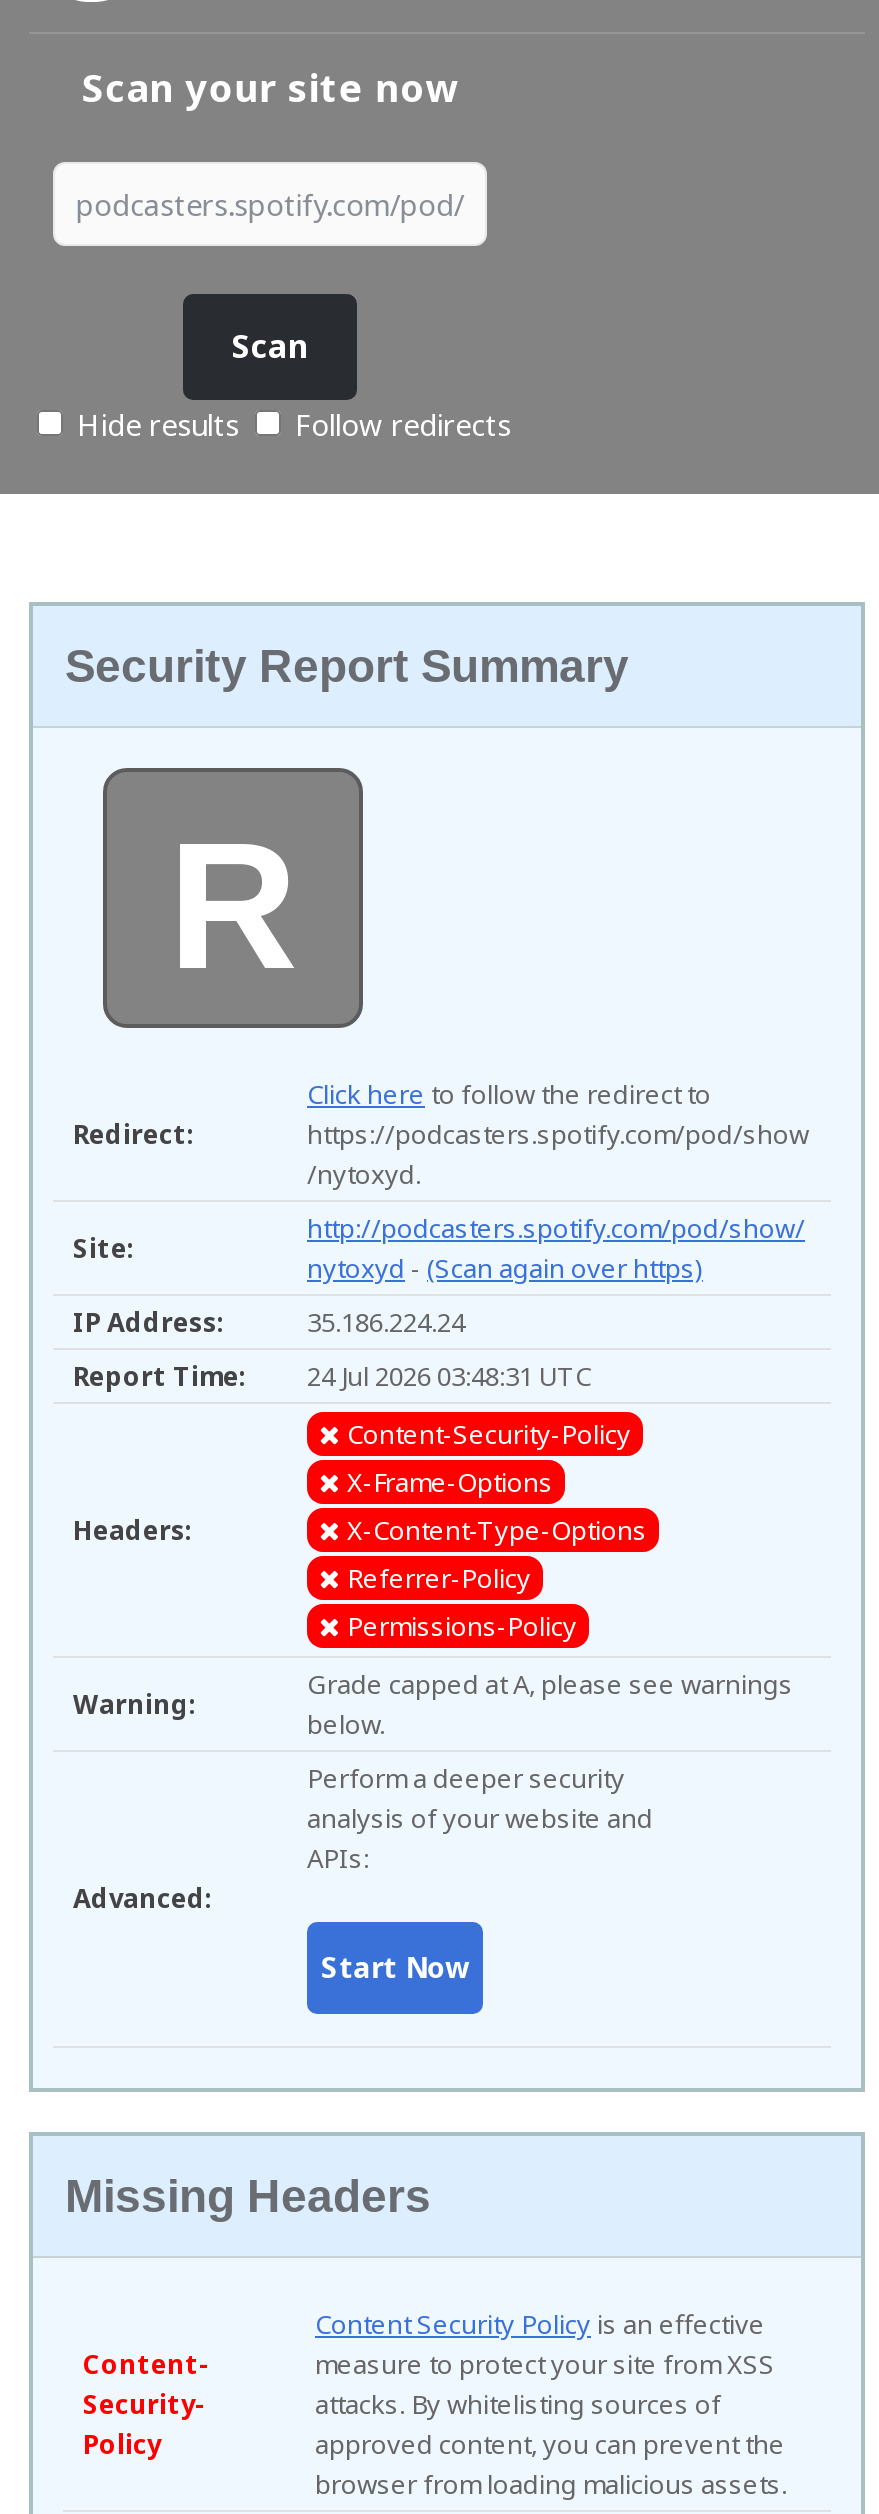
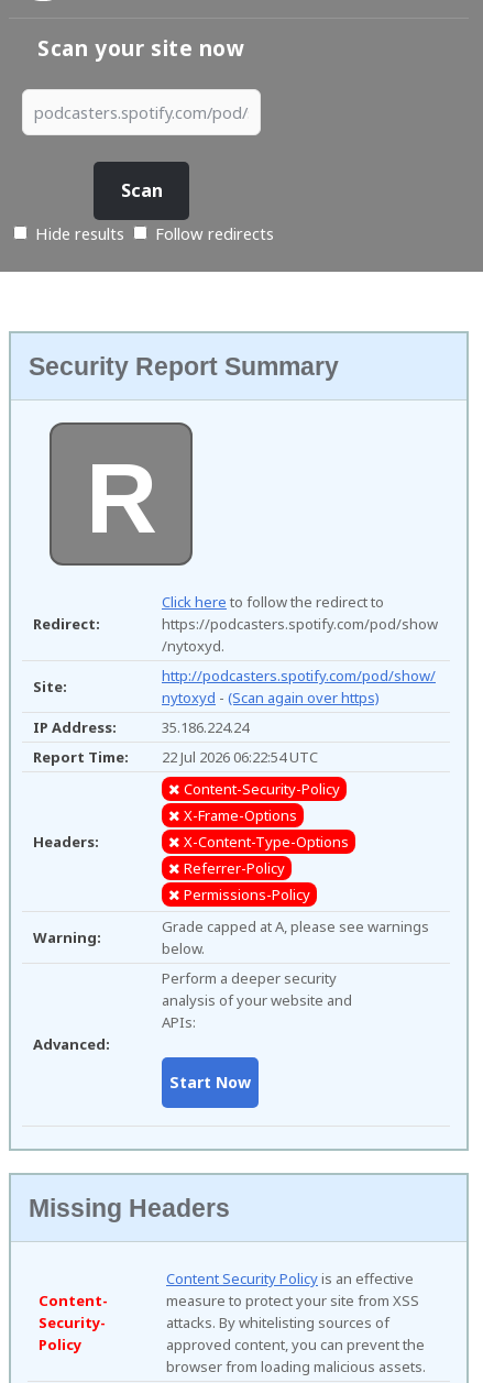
[73,1359,591,1395] Report Time: 24 Jul 2026 03:48:31 UTC -> [33,748,318,767] Report Time: 22 Jul 2026 06:22:54 UTC

